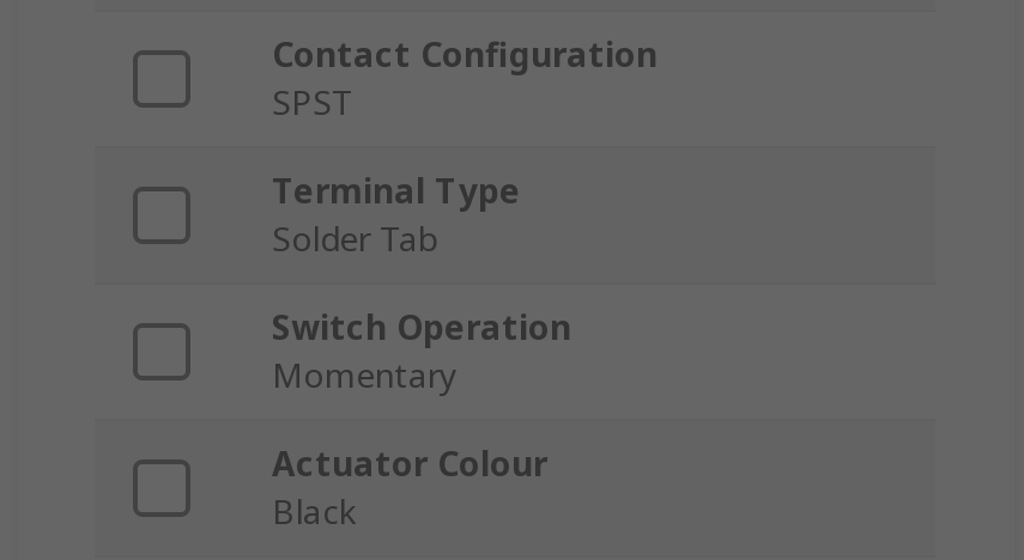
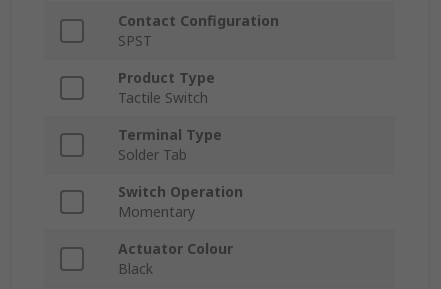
none -> [118,68,215,107] Product Type | Tactile Switch

